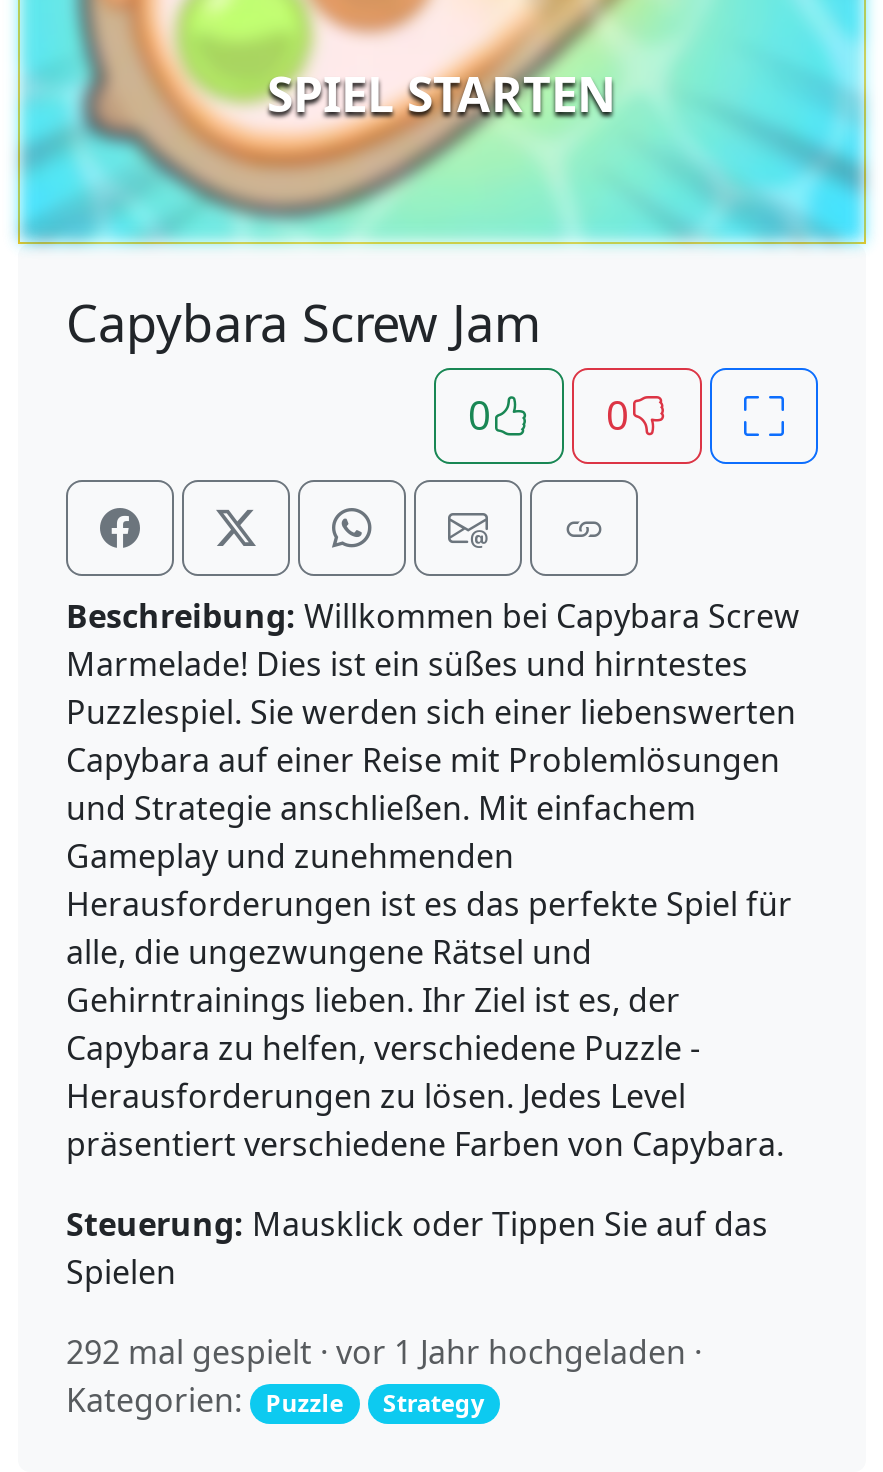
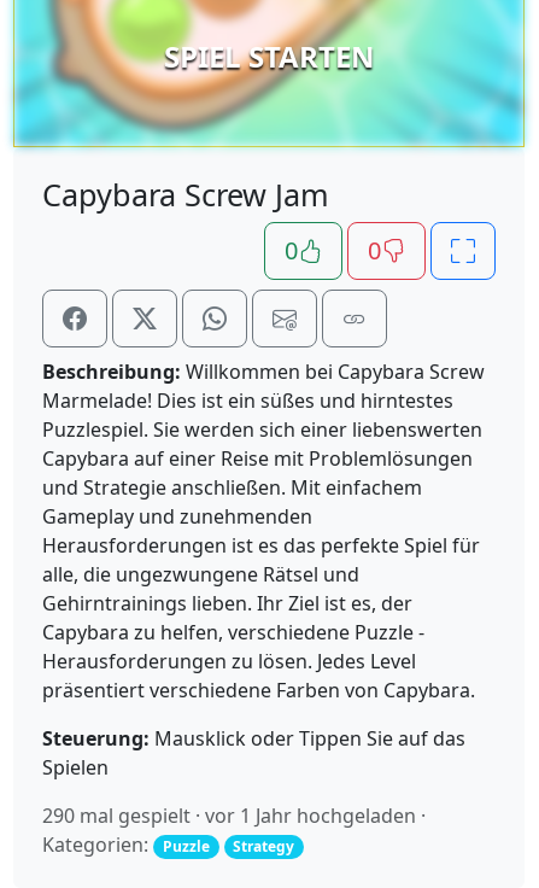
[66,1330,702,1374] 292 mal gespielt · vor 1 Jahr hochgeladen · -> [42,802,426,829] 290 mal gespielt · vor 1 Jahr hochgeladen ·

